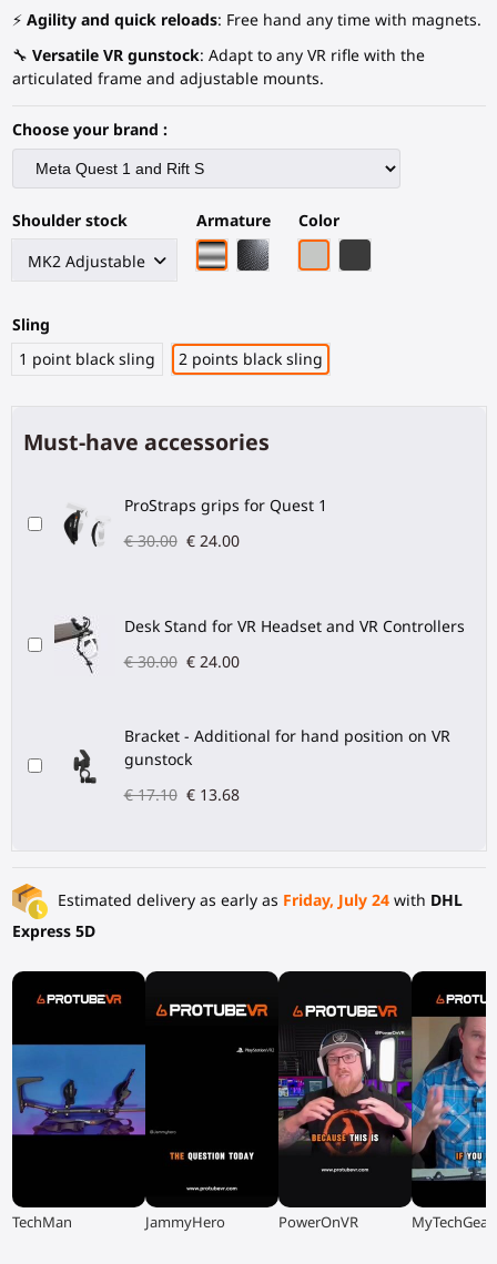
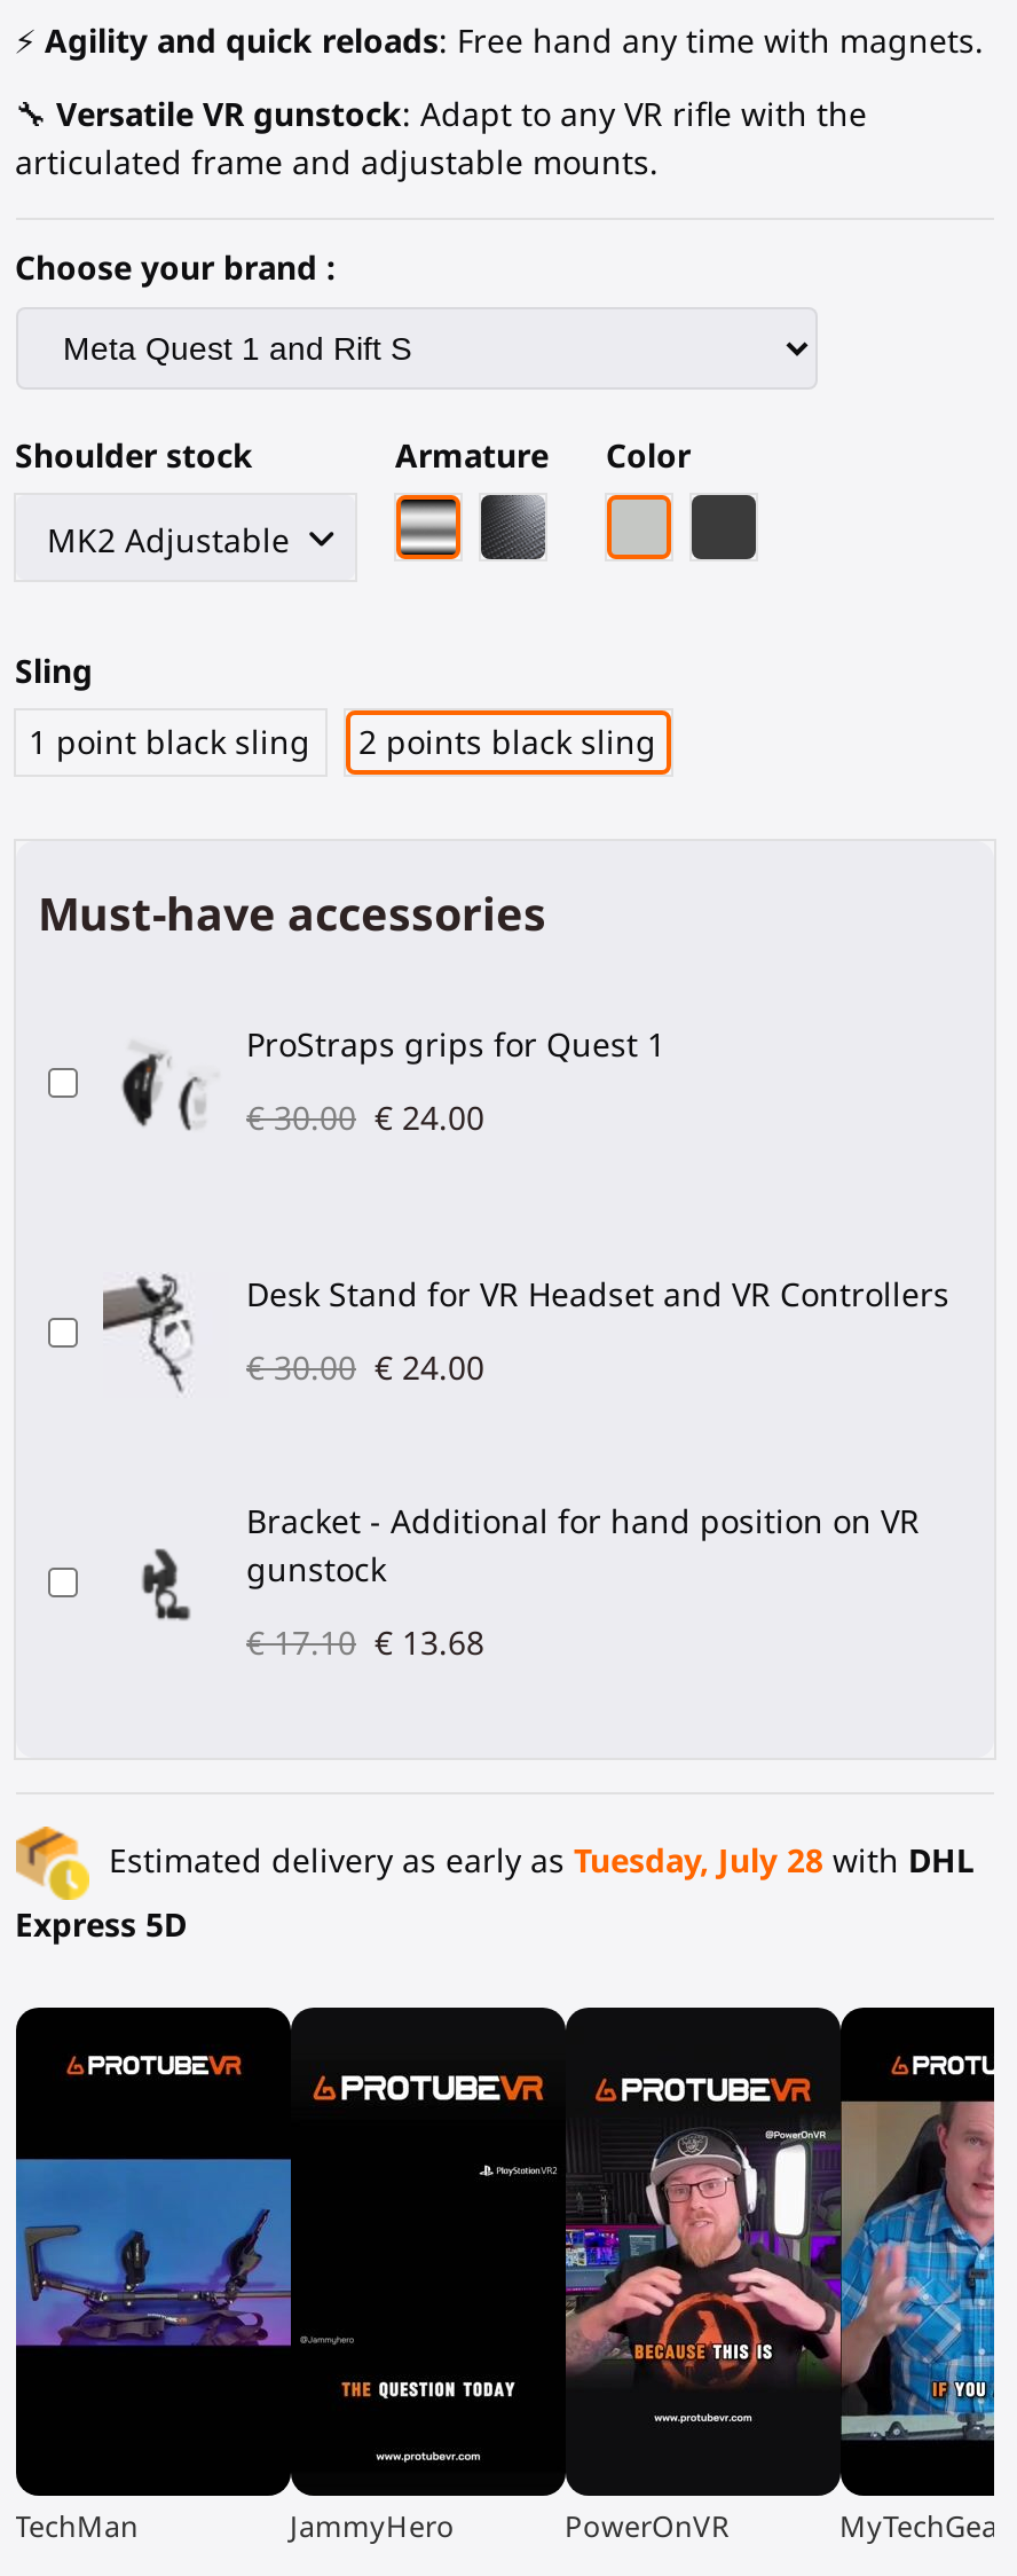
[53,888,462,909] Estimated delivery as early as Friday, July 24 with DHL -> [100,1836,975,1880] Estimated delivery as early as Tuesday, July 28 with DHL

